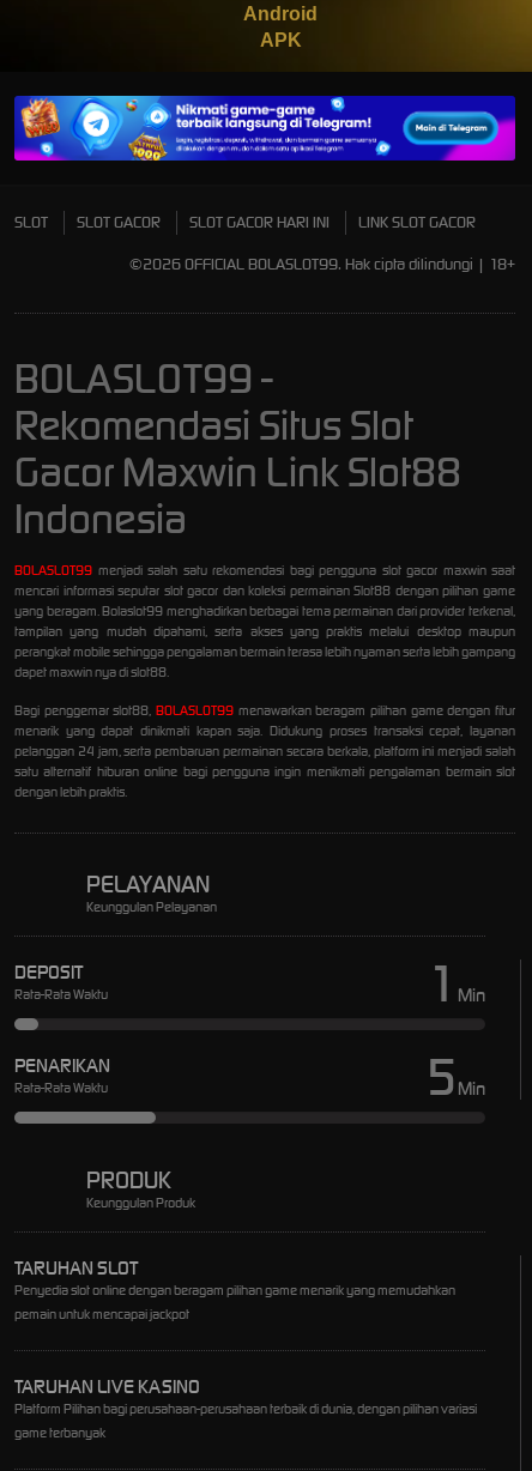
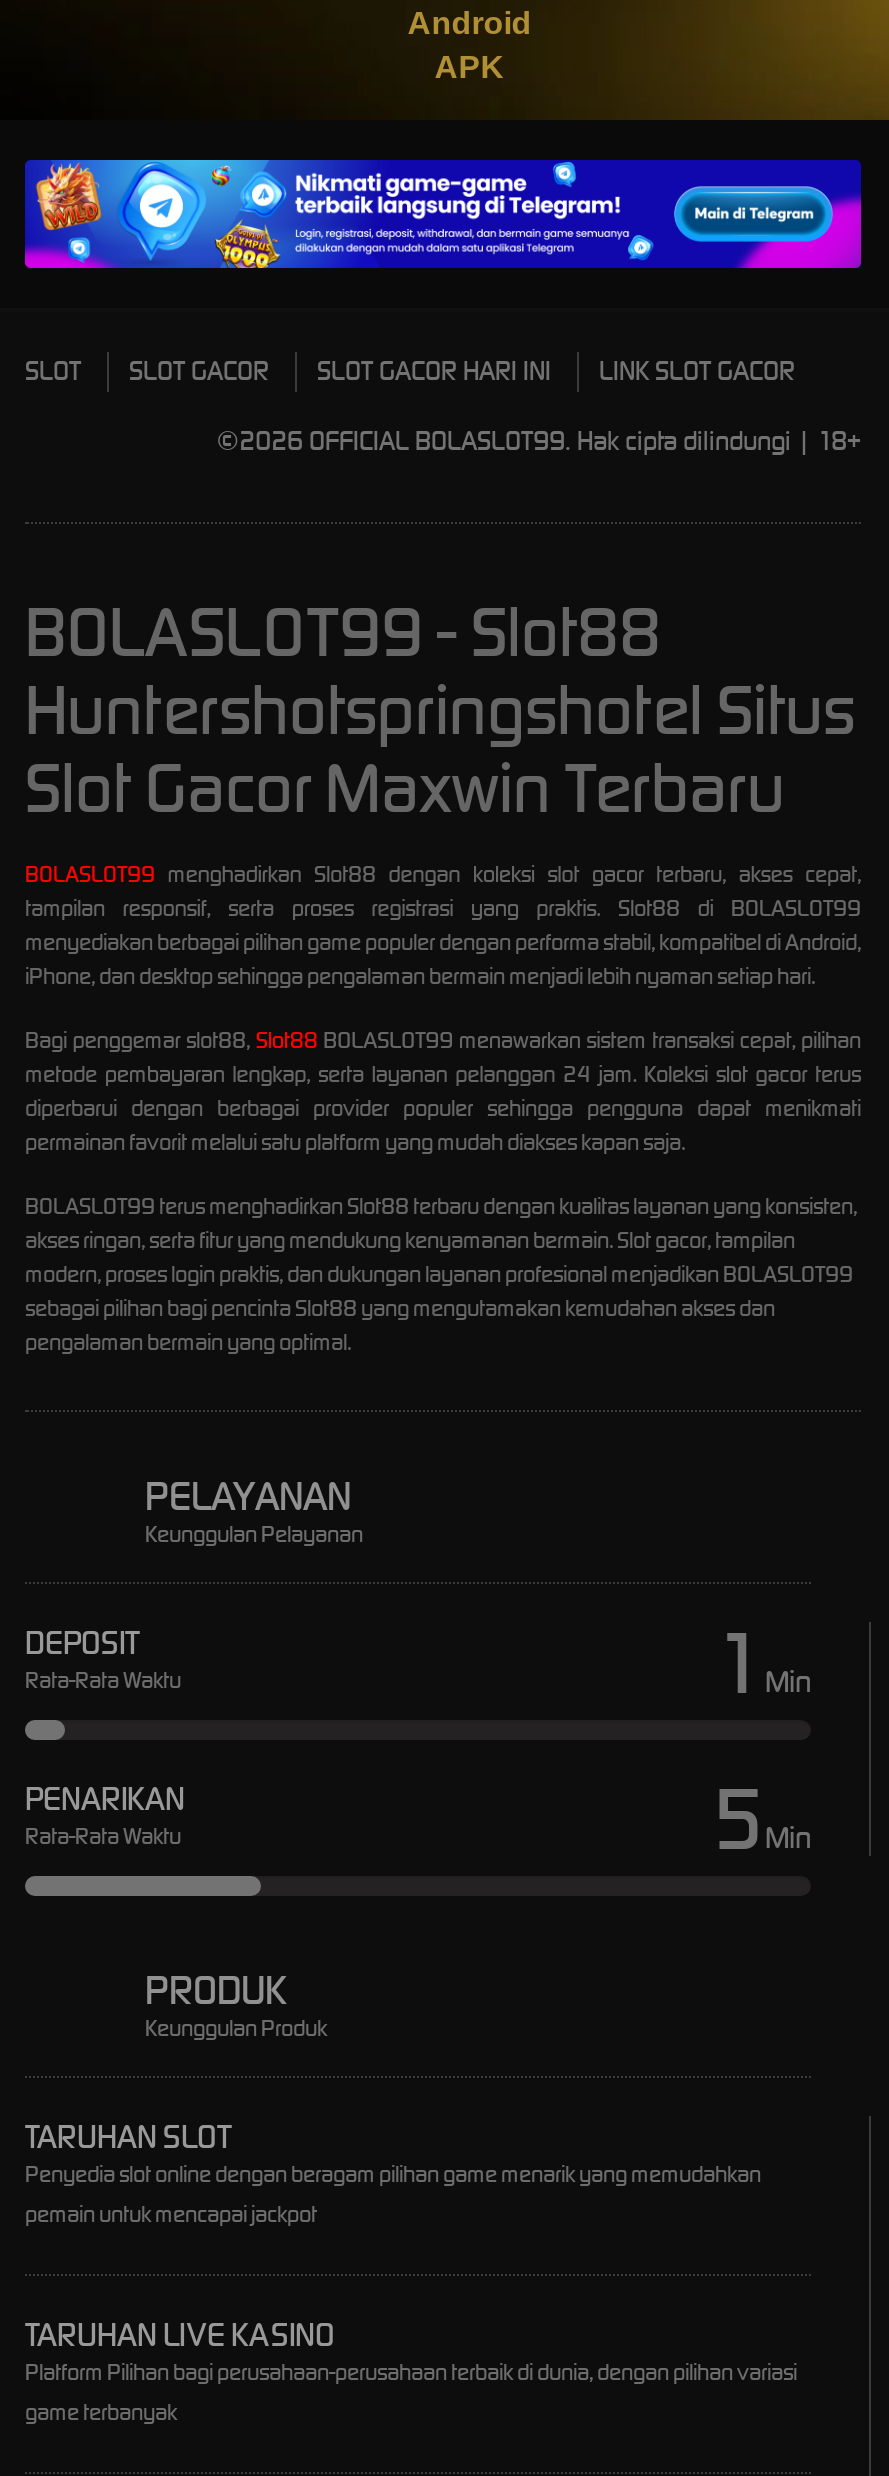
[14,353,515,800] BOLASLOT99 - | Rekomendasi Situs Slot | Gacor Maxwin Link Slot88 | Indonesia | BOLASLOT99 menjadi salah satu rekomendasi bagi pengguna slot gacor maxwin saat | mencari informasi seputar slot gacor dan koleksi permainan Slot88 dengan pilihan game | yang beragam. Bolaslot99 menghadirkan berbagai tema permainan dari provider terkenal, | tampilan yang mudah dipahami, serta akses yang praktis melalui desktop maupun | perangkat mobile sehingga pengalaman bermain terasa lebih nyaman serta lebih gampang | dapet maxwin nya di slot88. | Bagi penggemar slot88, BOLASLOT99 menawarkan beragam pilihan game dengan fitur | menarik yang dapat dinikmati kapan saja. Didukung proses transaksi cepat, layanan | pelanggan 24 jam, serta pembaruan permainan secara berkala, platform ini menjadi salah | satu alternatif hiburan online bagi pengguna ingin menikmati pengalaman bermain slot | dengan lebih praktis. -> [25,589,861,1355] BOLASLOT99 - Slot88 | Huntershotspringshotel Situs | Slot Gacor Maxwin Terbaru | BOLASLOT99 menghadirkan Slot88 dengan koleksi slot gacor terbaru, akses cepat, | tampilan responsif, serta proses registrasi yang praktis. Slot88 di BOLASLOT99 | menyediakan berbagai pilihan game populer dengan performa stabil, kompatibel di Android, | iPhone, dan desktop sehingga pengalaman bermain menjadi lebih nyaman setiap hari. | Bagi penggemar slot88, Slot88 BOLASLOT99 menawarkan sistem transaksi cepat, pilihan | metode pembayaran lengkap, serta layanan pelanggan 24 jam. Koleksi slot gacor terus | diperbarui dengan berbagai provider populer sehingga pengguna dapat menikmati | permainan favorit melalui satu platform yang mudah diakses kapan saja. | BOLASLOT99 terus menghadirkan Slot88 terbaru dengan kualitas layanan yang konsisten, | akses ringan, serta fitur yang mendukung kenyamanan bermain. Slot gacor, tampilan | modern, proses login praktis, dan dukungan layanan profesional menjadikan BOLASLOT99 | sebagai pilihan bagi pencinta Slot88 yang mengutamakan kemudahan akses dan | pengalaman bermain yang optimal.

